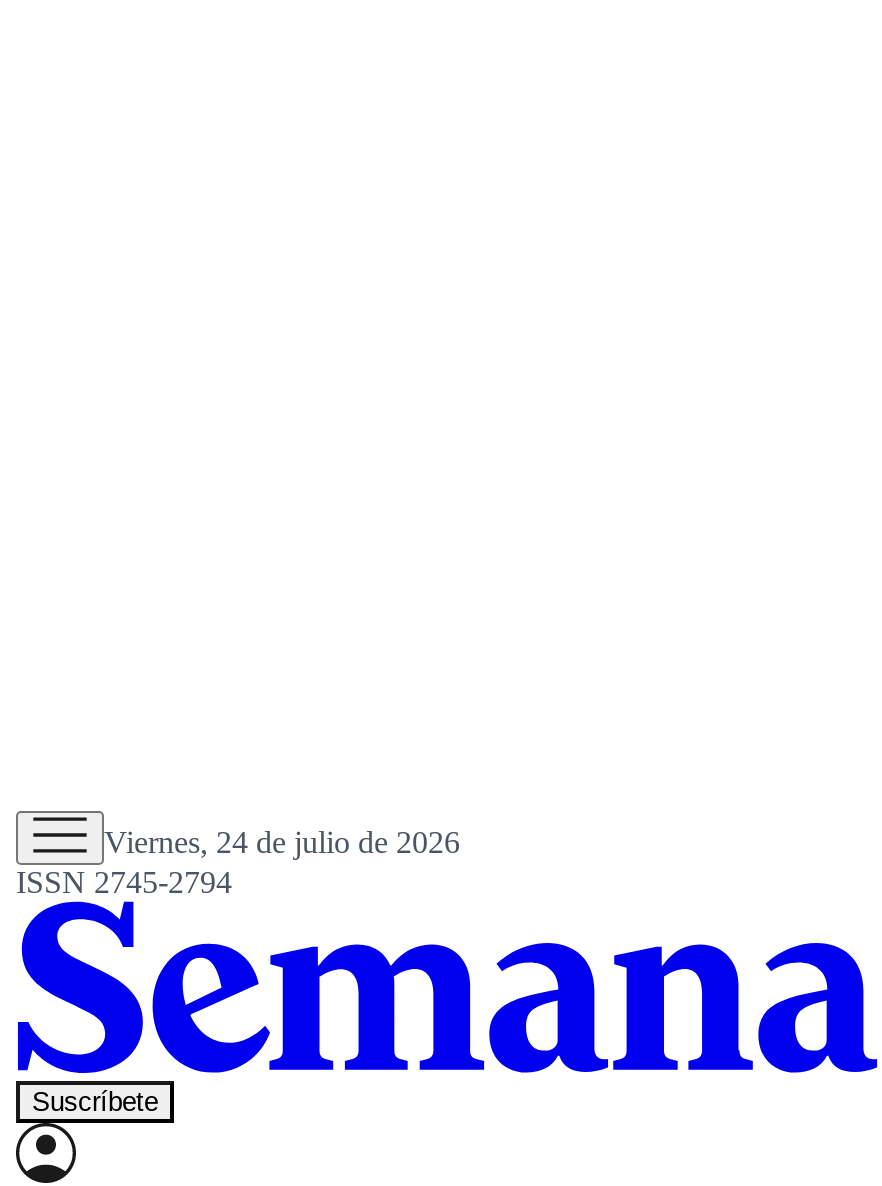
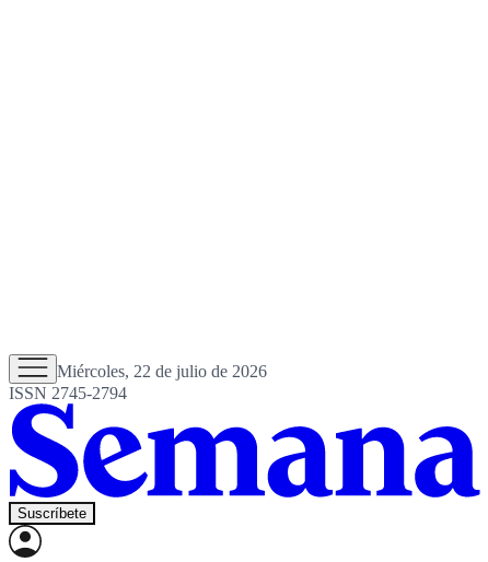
[104,825,460,859] Viernes, 24 de julio de 2026 -> [57,362,267,380] Miércoles, 22 de julio de 2026

